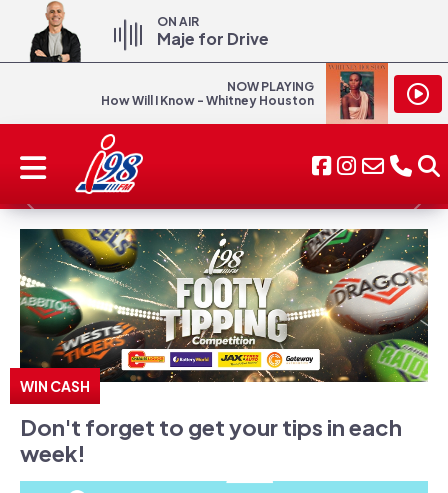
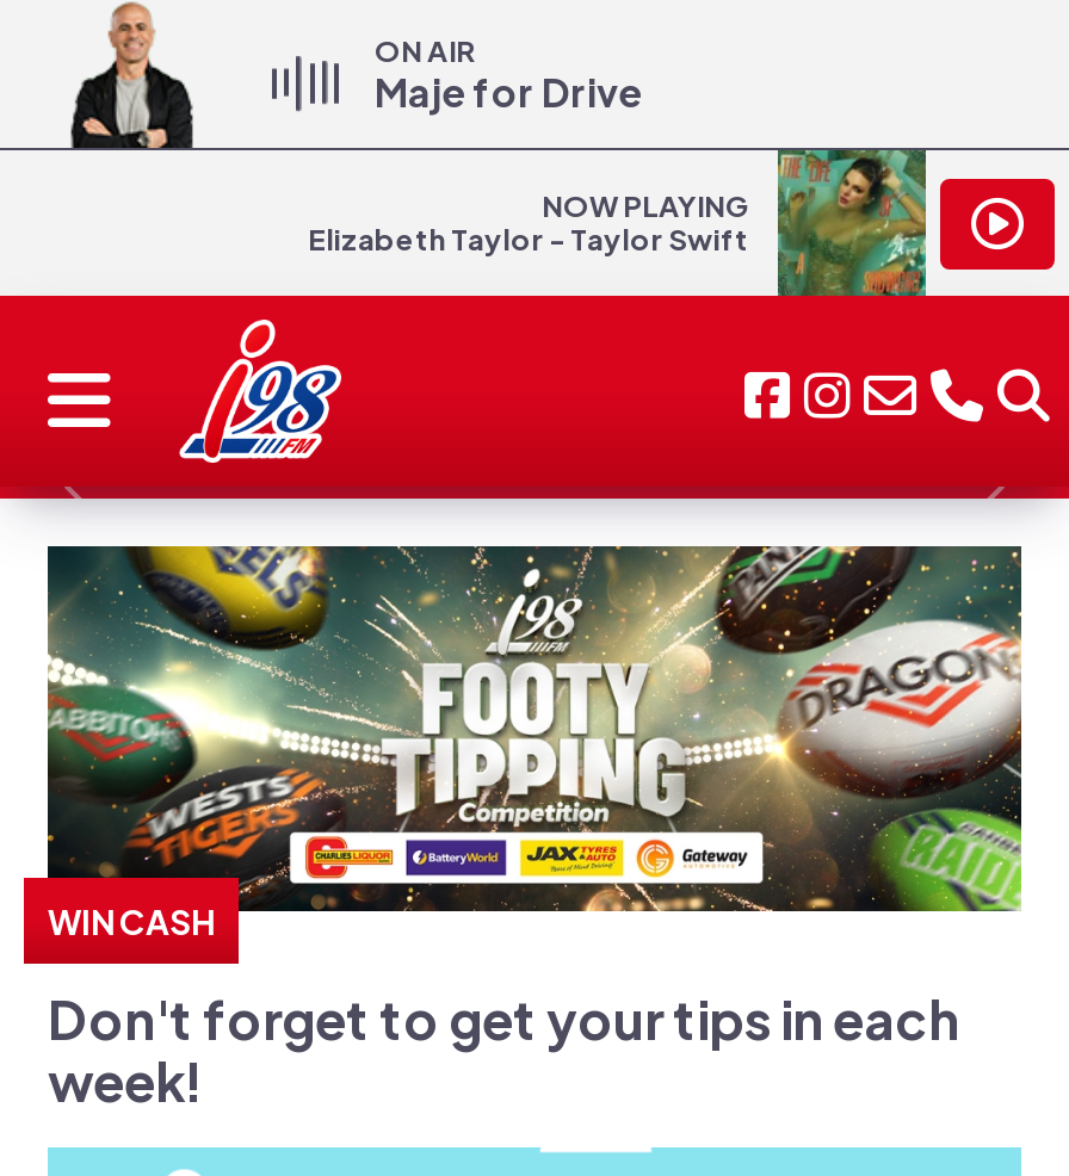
[101,62,389,125] [image] | How Will I Know - Whitney Houston -> [308,148,928,298] [image] | Elizabeth Taylor - Taylor Swift

